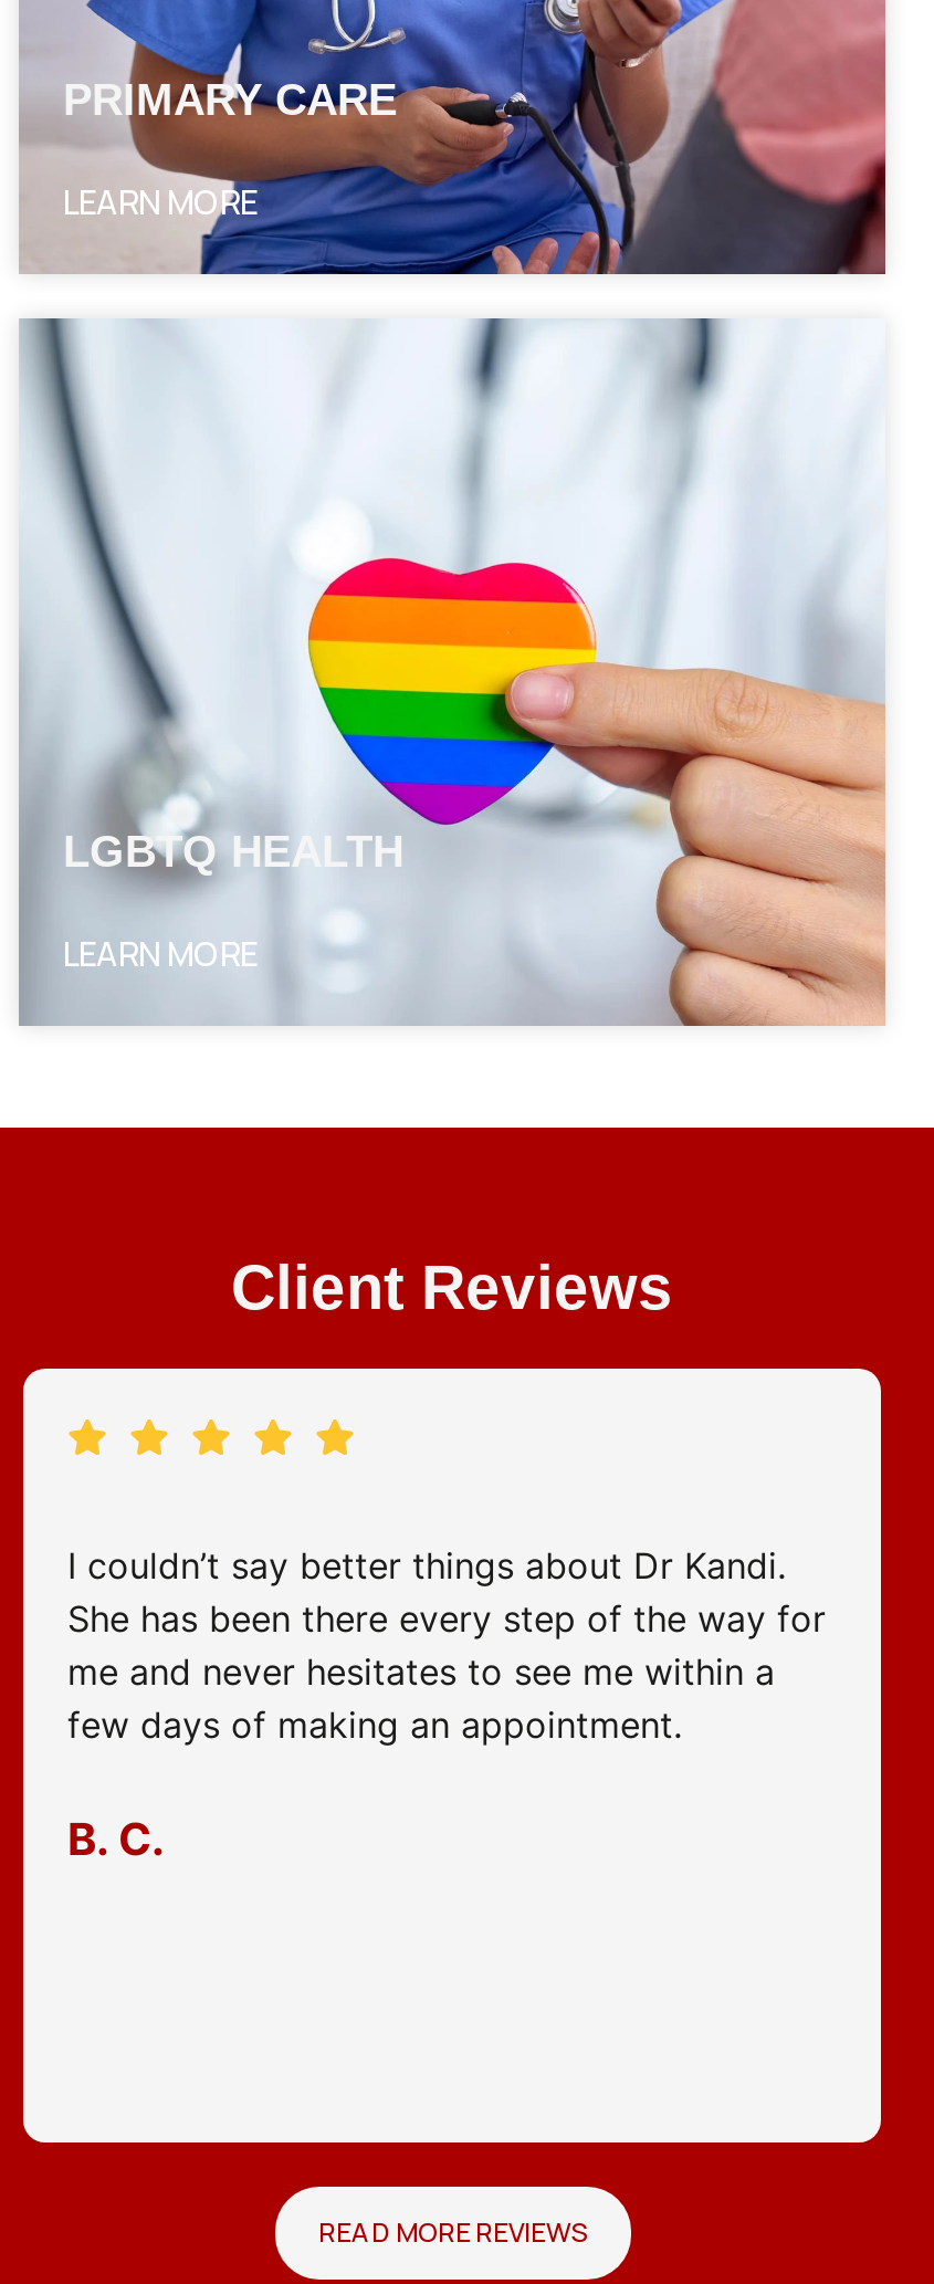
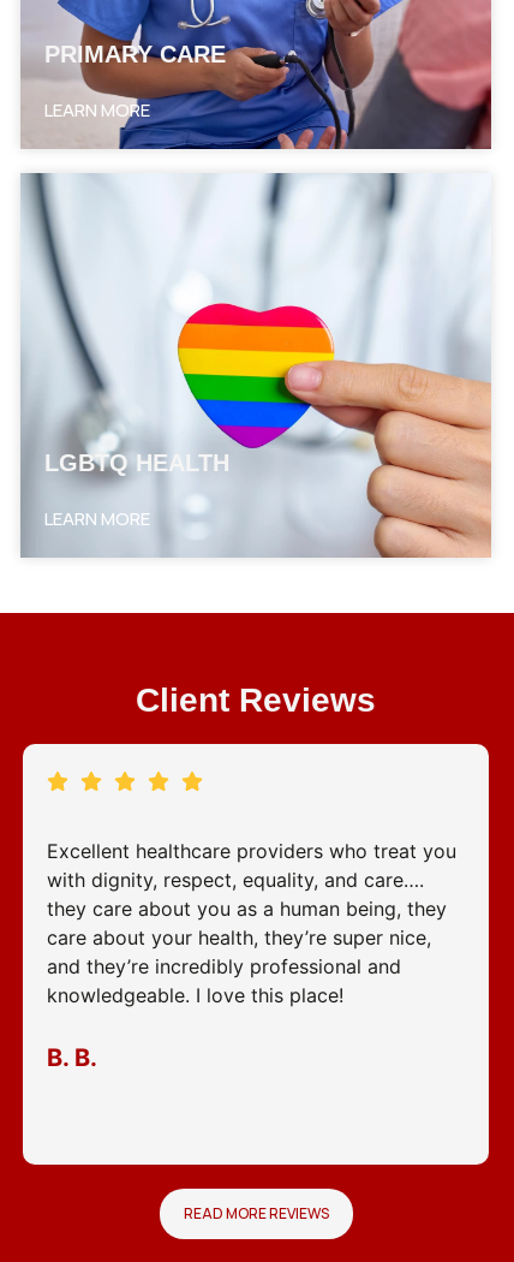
[67,1544,826,1747] I couldn’t say better things about Dr Kandi. | She has been there every step of the way for | me and never hesitates to see me within a | few days of making an appointment. -> [47,839,456,1007] Excellent healthcare providers who treat you | with dignity, respect, equality, and care…. | they care about you as a human being, they | care about your health, they’re super nice, | and they’re incredibly professional and | knowledgeable. I love this place!
[67,1813,165,1867] B. C. -> [47,1043,97,1072] B. B.

